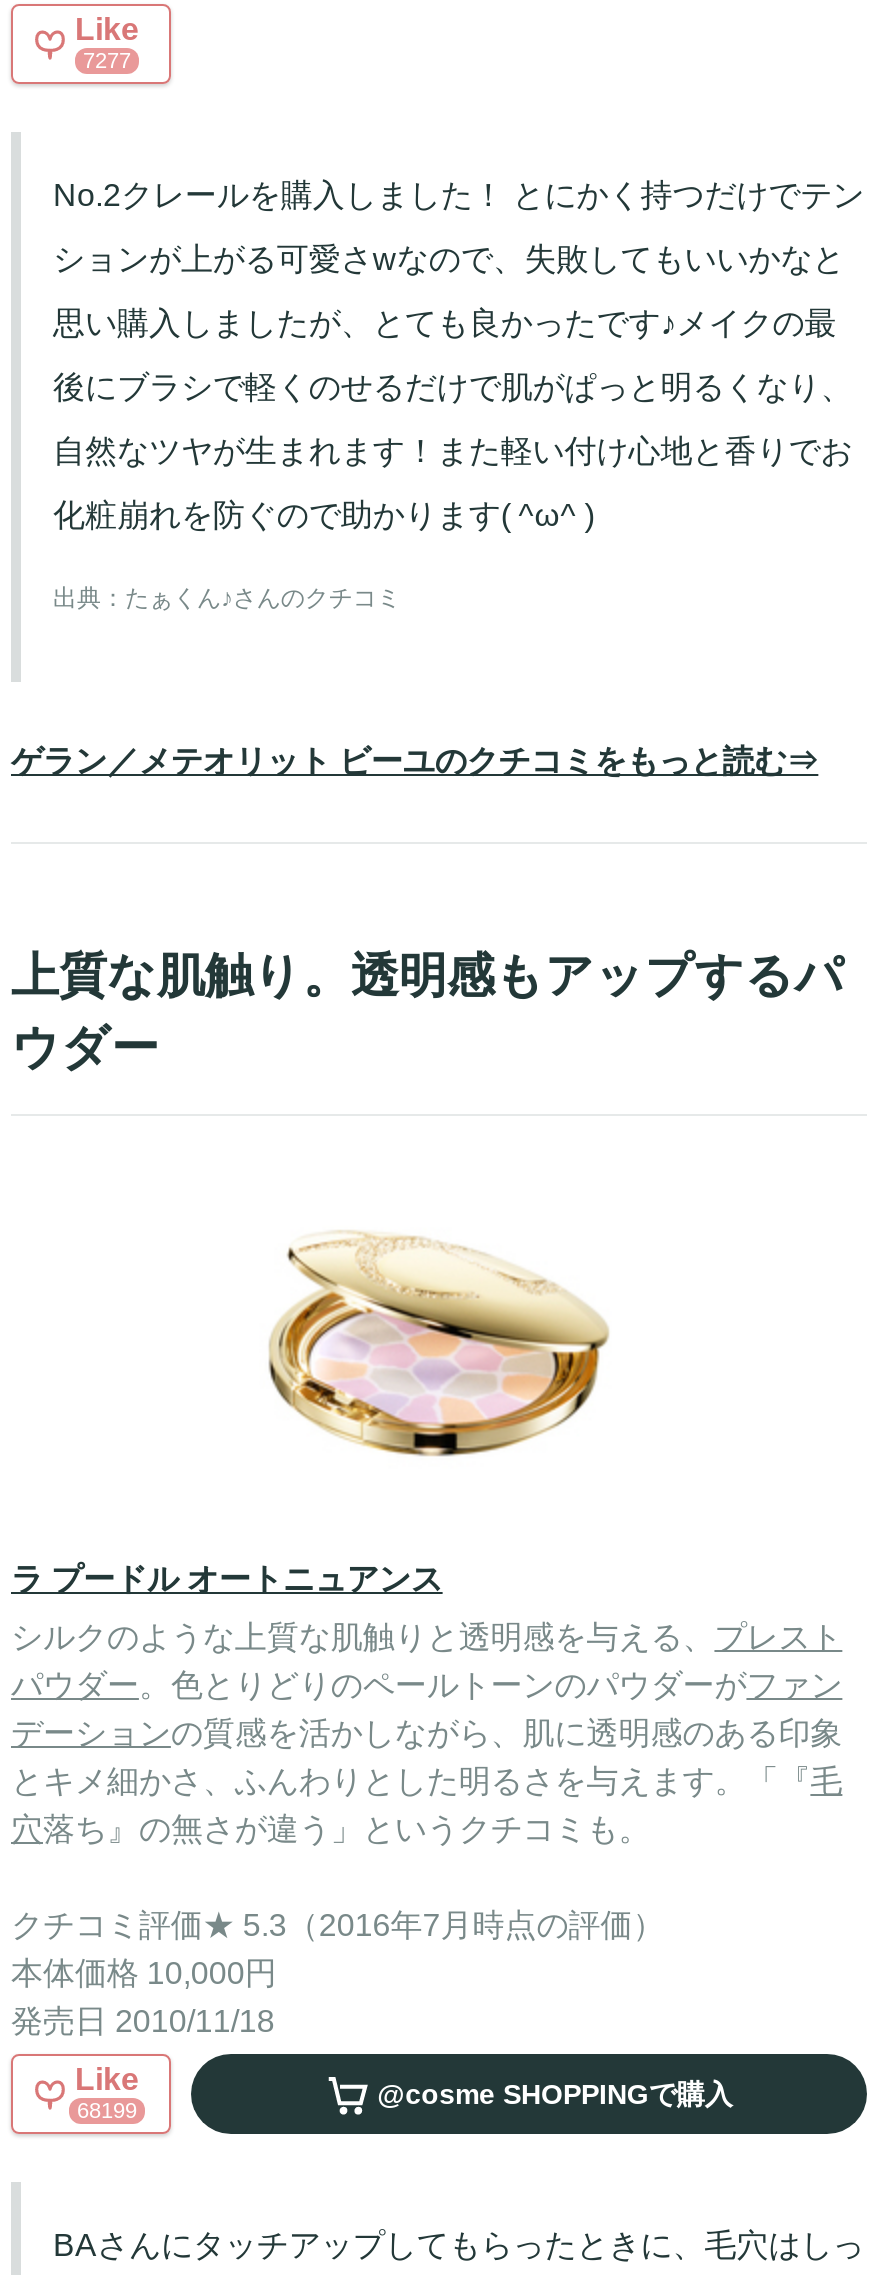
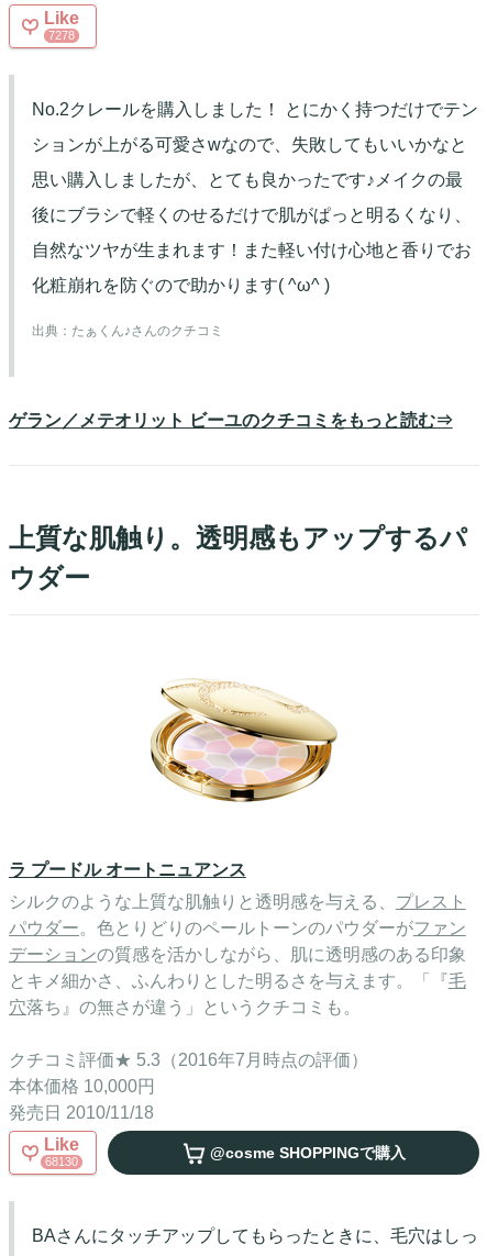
[83,47,131,71] 7277 -> [48,28,75,41] 7278
[77,2097,137,2121] 68199 -> [45,1154,78,1168] 68130

